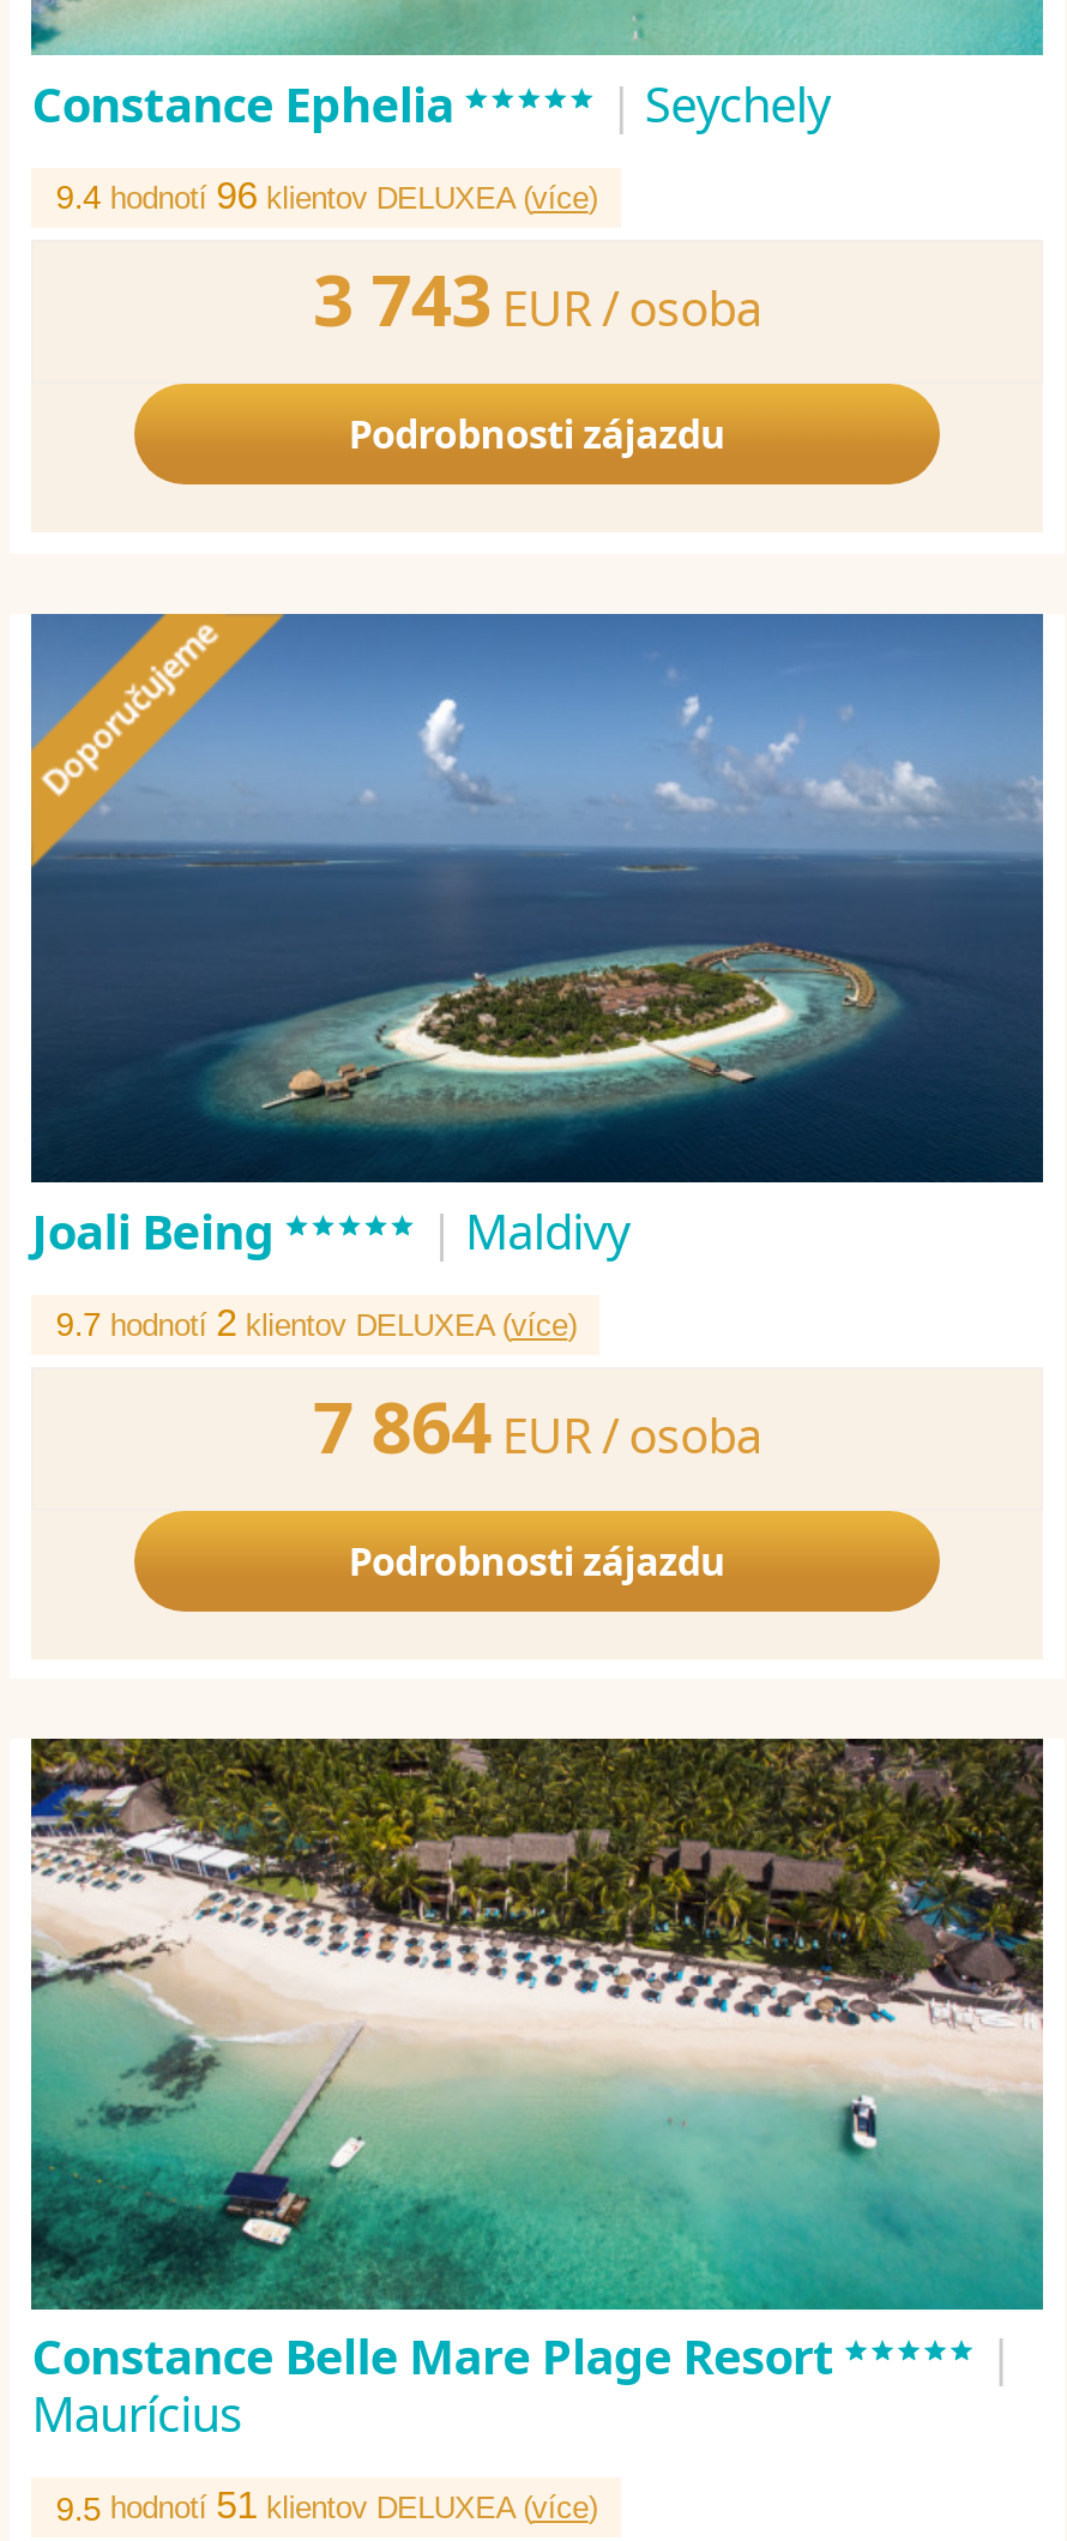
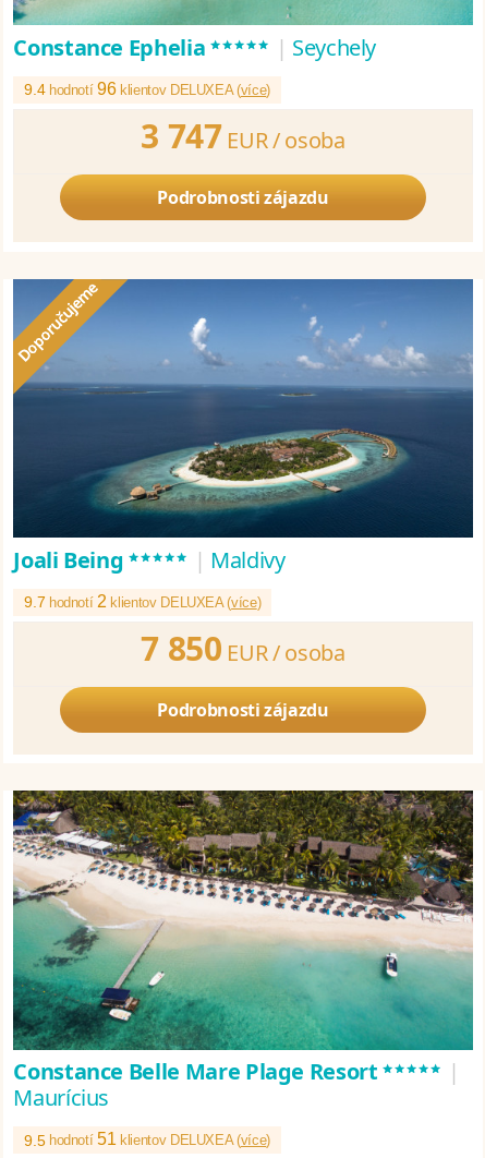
[313,249,761,348] 3 743 EUR /osoba -> [141,113,345,158] 3 747 EUR /osoba
[313,1376,761,1474] 7 864 EUR /osoba -> [141,625,345,670] 7 850 EUR /osoba

